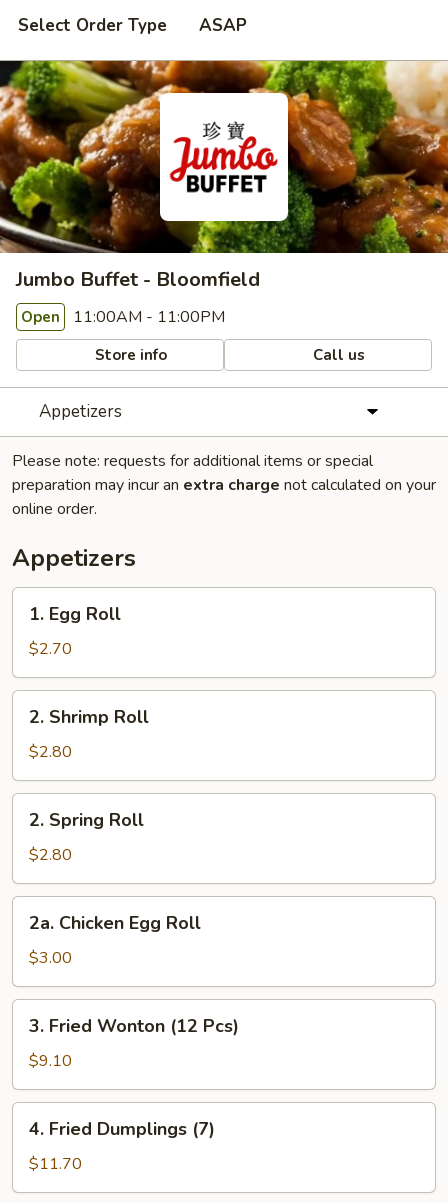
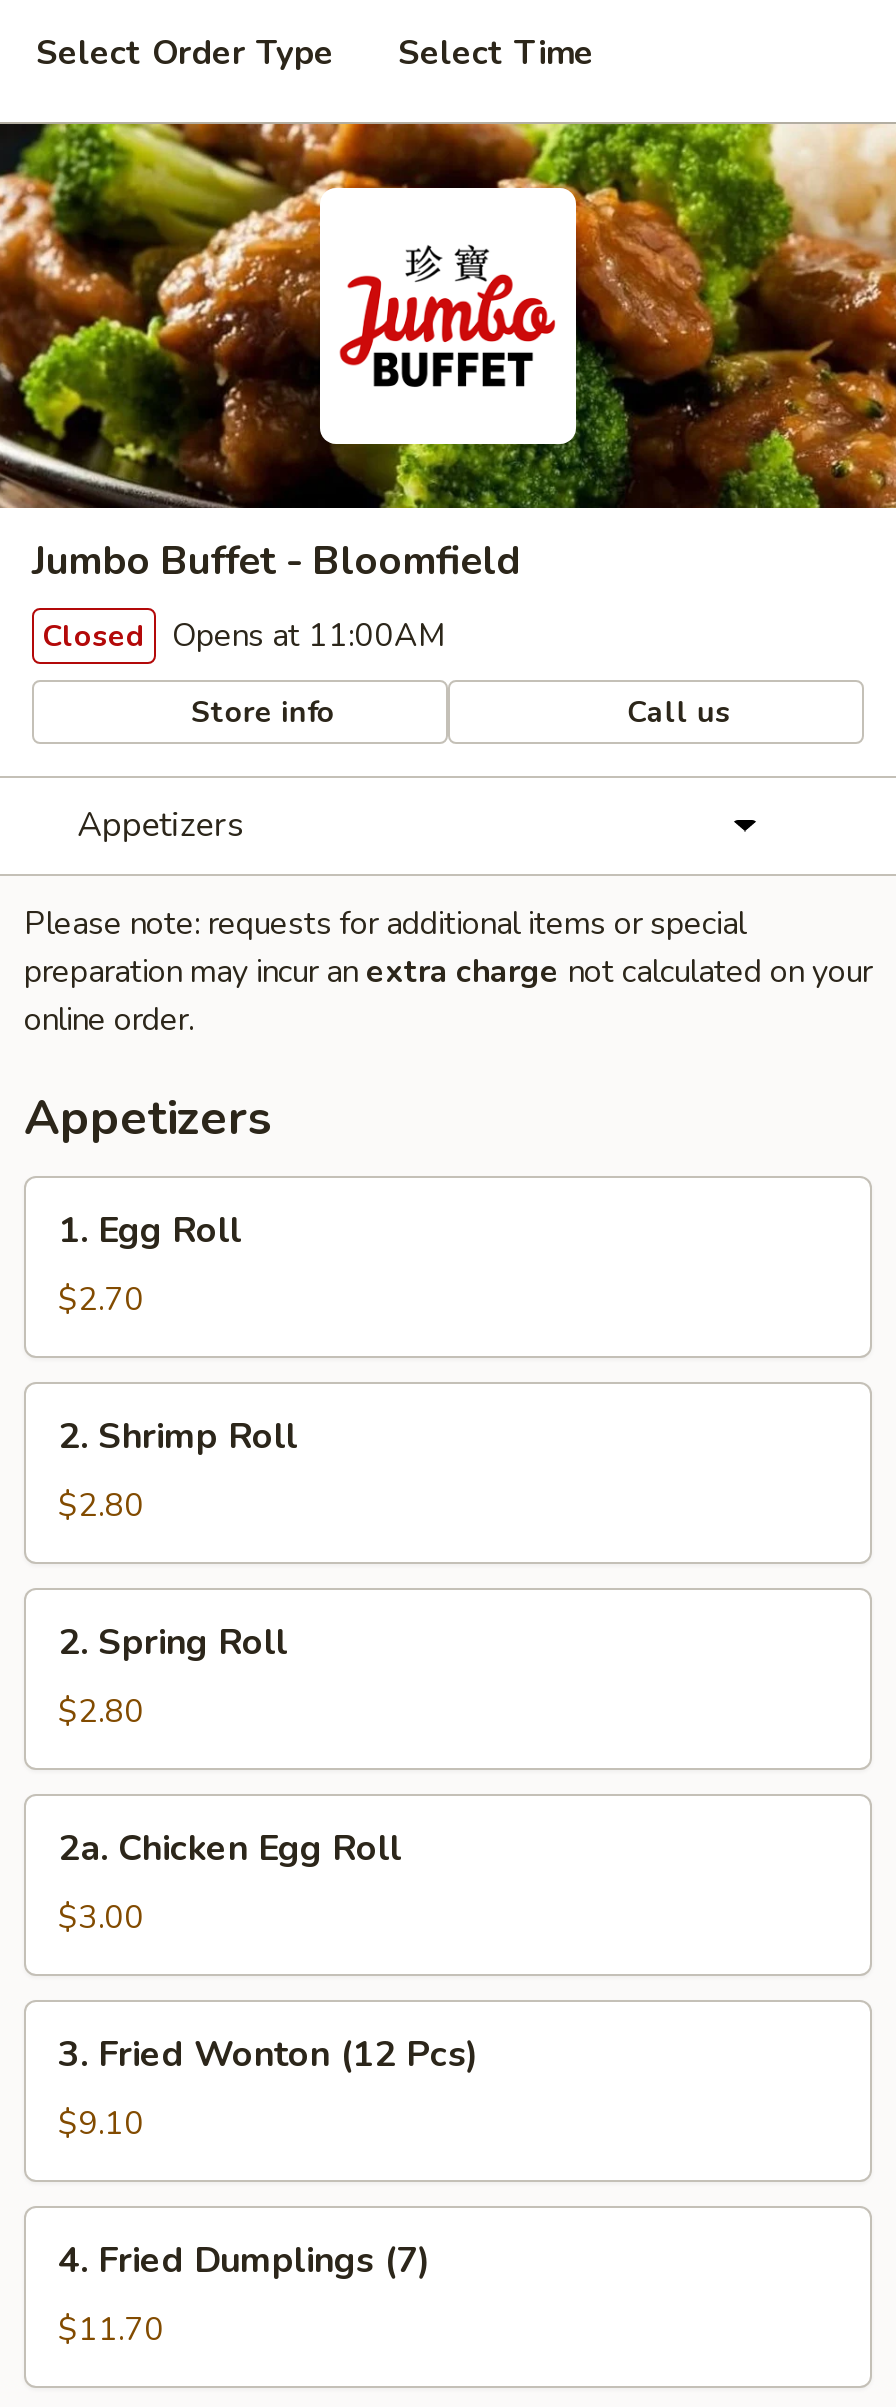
[199,14,247,37] ASAP -> [398,30,594,76] Select Time
[21,306,225,328] Open 11:00AM - 11:00PM -> [42,614,446,658] Closed Opens at 11:00AM

